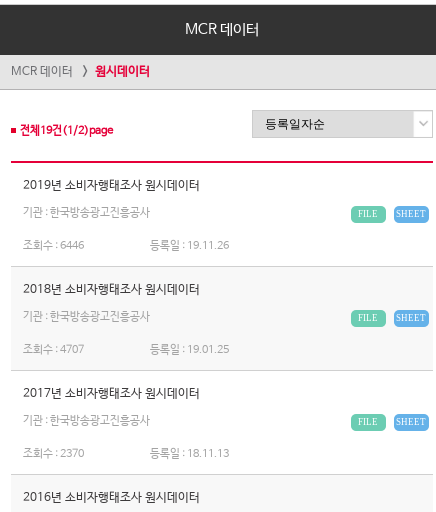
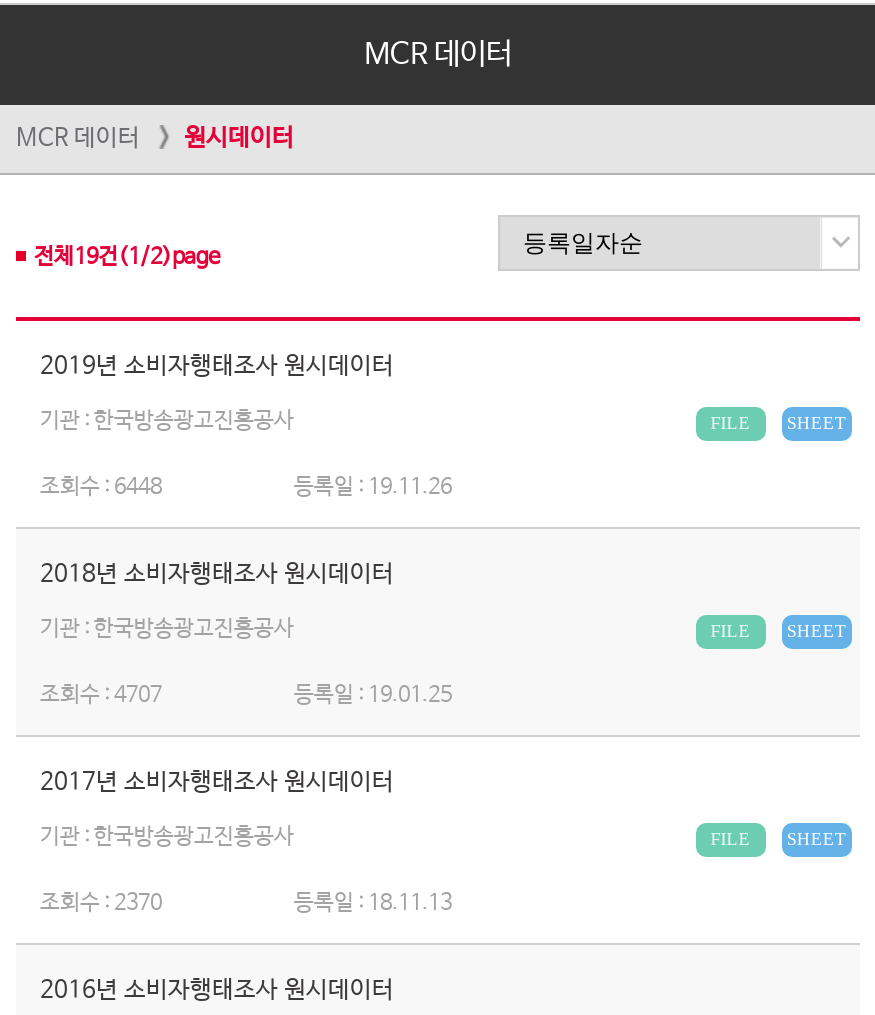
[23,240,84,252] 조회수 : 6446 -> [40,475,162,499] 조회수 : 6448

